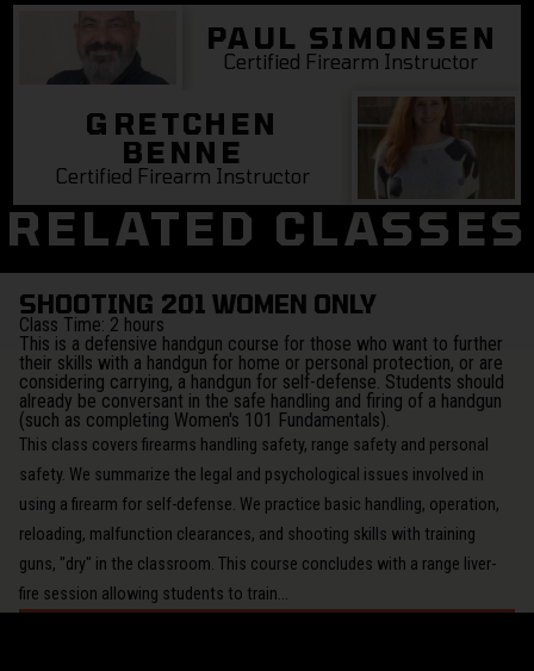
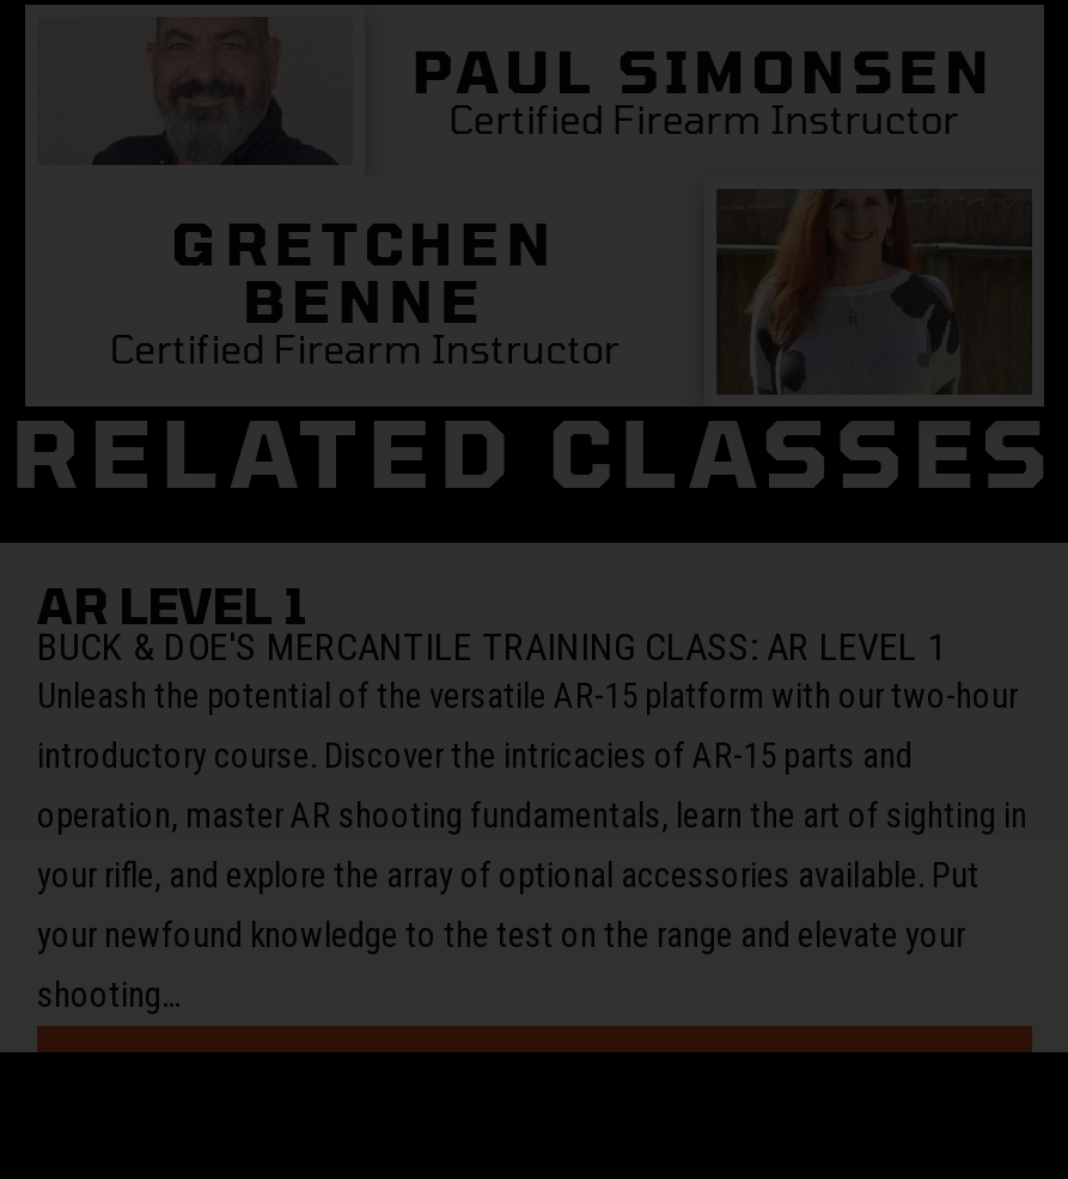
[19,290,504,456] SHOOTING 201 WOMEN ONLY | Class Time: 2 hours | This is a defensive handgun course for those who want to further | their skills with a handgun for home or personal protection, or are | considering carrying, a handgun for self-defense. Students should | already be conversant in the safe handling and firing of a handgun | (such as completing Women's 101 Fundamentals). | This class covers firearms handling safety, range safety and personal -> [37,576,1018,717] AR LEVEL 1 | BUCK & DOE'S MERCANTILE TRAINING CLASS: AR LEVEL 1 | Unleash the potential of the versatile AR-15 platform with our two-hour
[19,465,484,485] safety. We summarize the legal and psychological issues involved in -> [37,736,913,777] introductory course. Discover the intricacies of AR-15 parts and
[19,495,499,515] using a firearm for self-defense. We practice basic handling, operation, -> [37,796,1027,837] operation, master AR shooting fundamentals, learn the art of sighting in
[19,525,476,545] reloading, malfunction clearances, and shooting skills with training -> [37,856,979,896] your rifle, and explore the array of optional accessories available. Put
[19,555,496,575] guns, "dry" in the classroom. This course concludes with a range liver- -> [37,915,965,956] your newfound knowledge to the test on the range and elevate your
[19,584,288,605] fire session allowing students to train… -> [37,975,183,1016] shooting…

